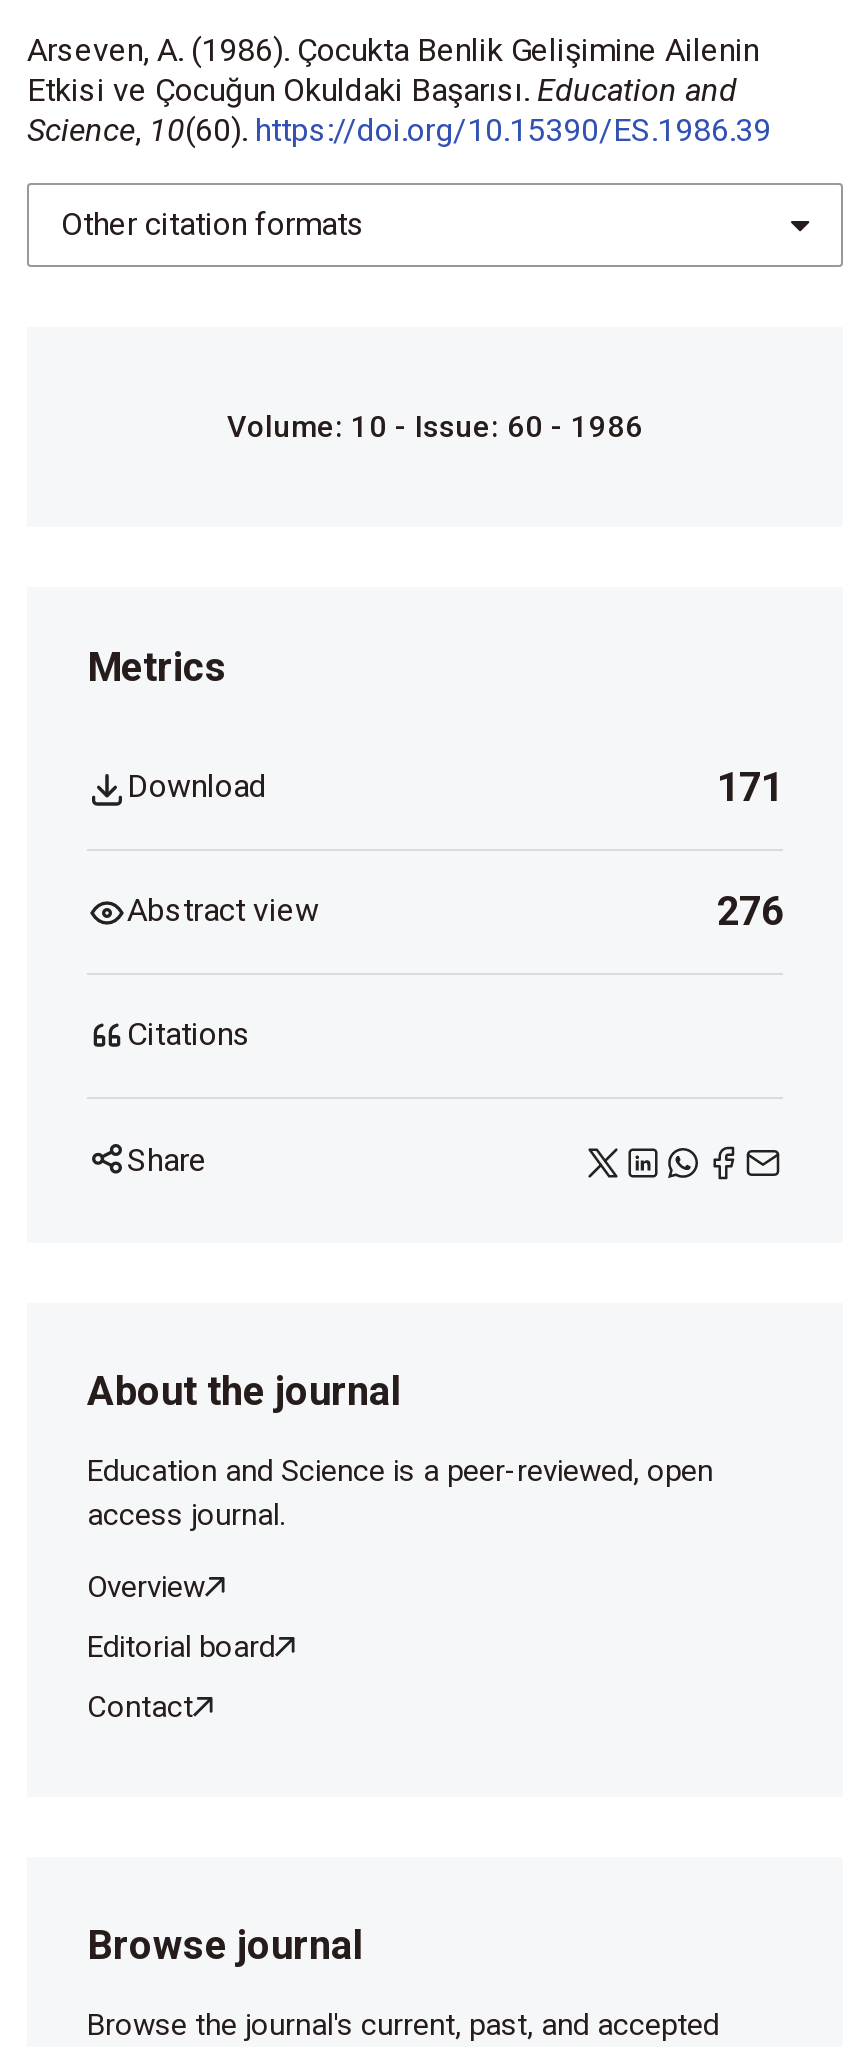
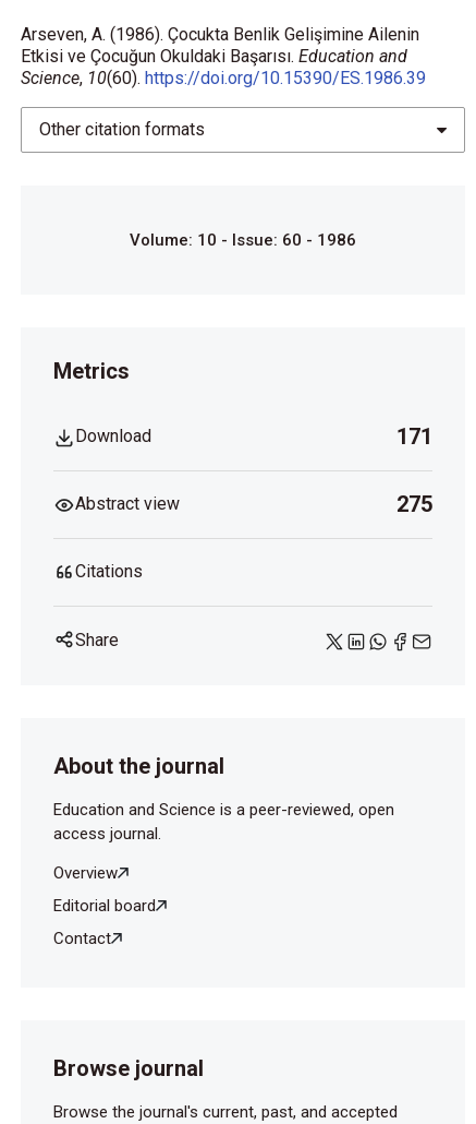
[717,887,783,935] 276 -> [396,491,432,517] 275

